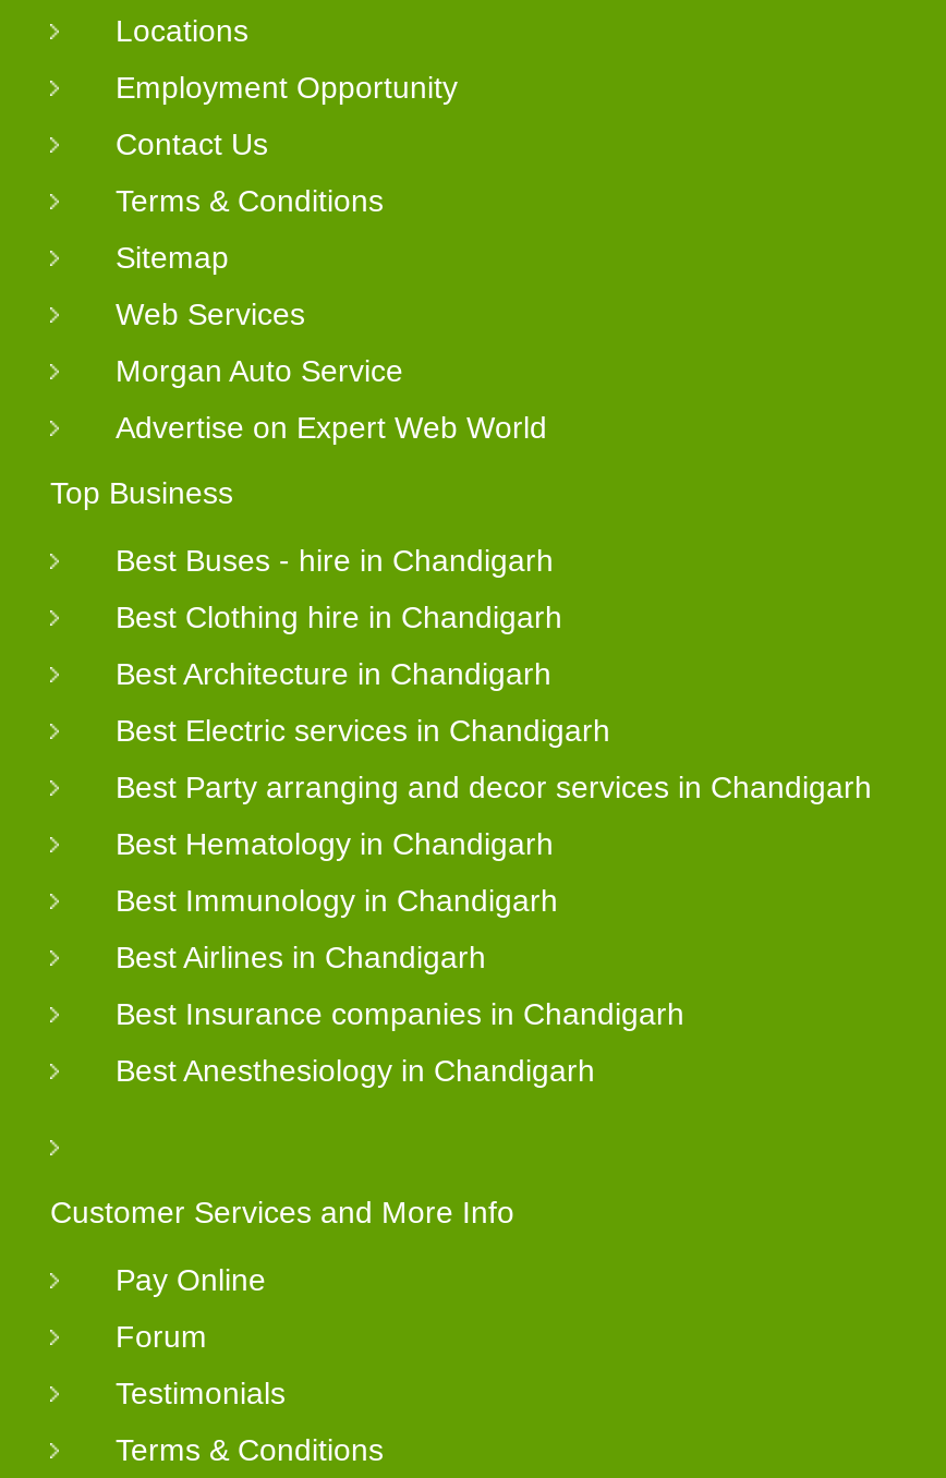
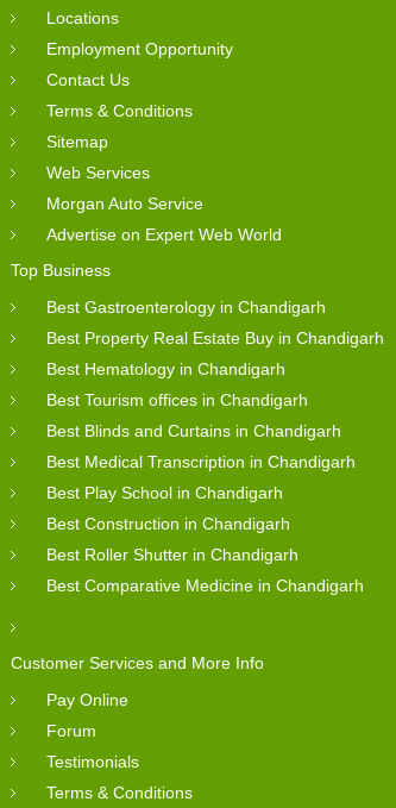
[116,543,872,804] Best Buses - hire in Chandigarh | Best Clothing hire in Chandigarh | Best Architecture in Chandigarh | Best Electric services in Chandigarh | Best Party arranging and decor services in Chandigarh -> [46,297,384,347] Best Gastroenterology in Chandigarh | Best Property Real Estate Buy in Chandigarh
moved [116,826,554,861] -> [46,359,285,378]: Best Hematology in Chandigarh
[116,883,684,1088] Best Immunology in Chandigarh | Best Airlines in Chandigarh | Best Insurance companies in Chandigarh | Best Anesthesiology in Chandigarh -> [46,390,364,595] Best Tourism offices in Chandigarh | Best Blinds and Curtains in Chandigarh | Best Medical Transcription in Chandigarh | Best Play School in Chandigarh | Best Construction in Chandigarh | Best Roller Shutter in Chandigarh | Best Comparative Medicine in Chandigarh

